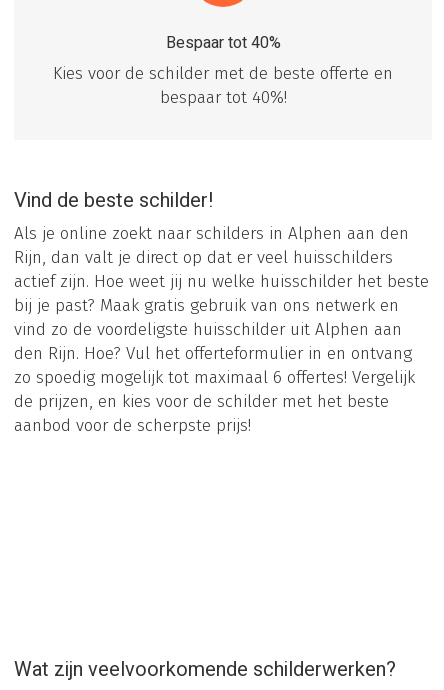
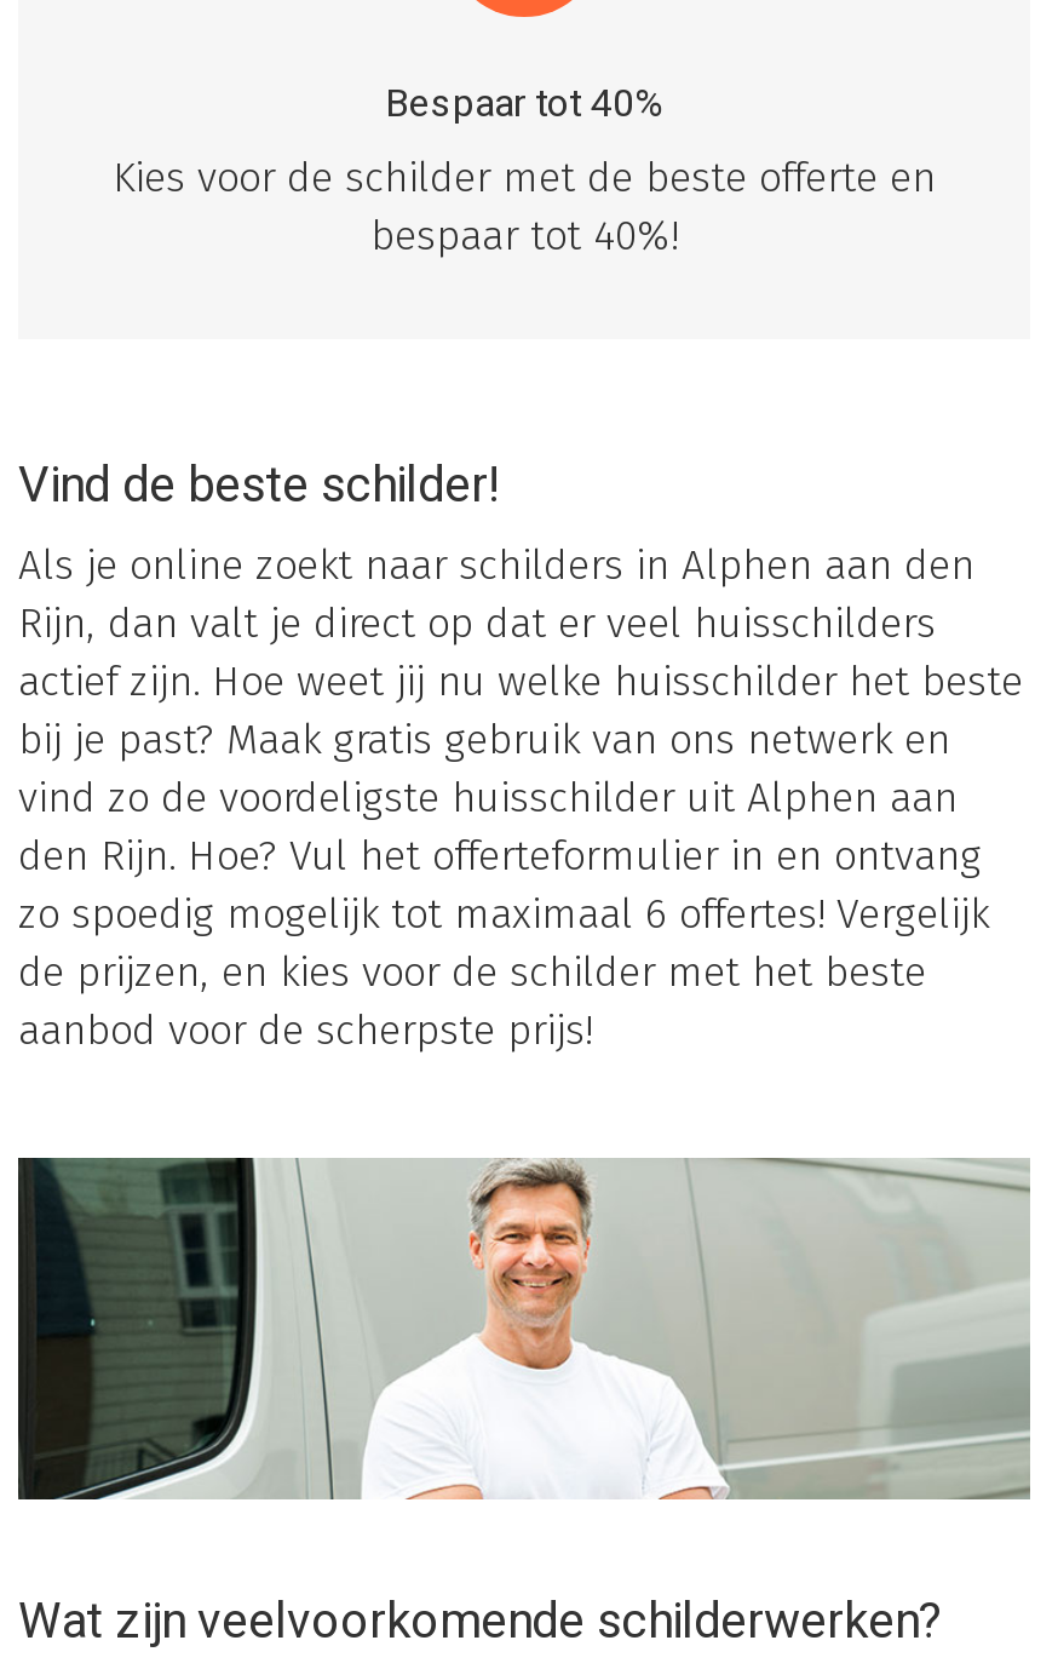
none -> [16,1155,1033,1502] [image]

